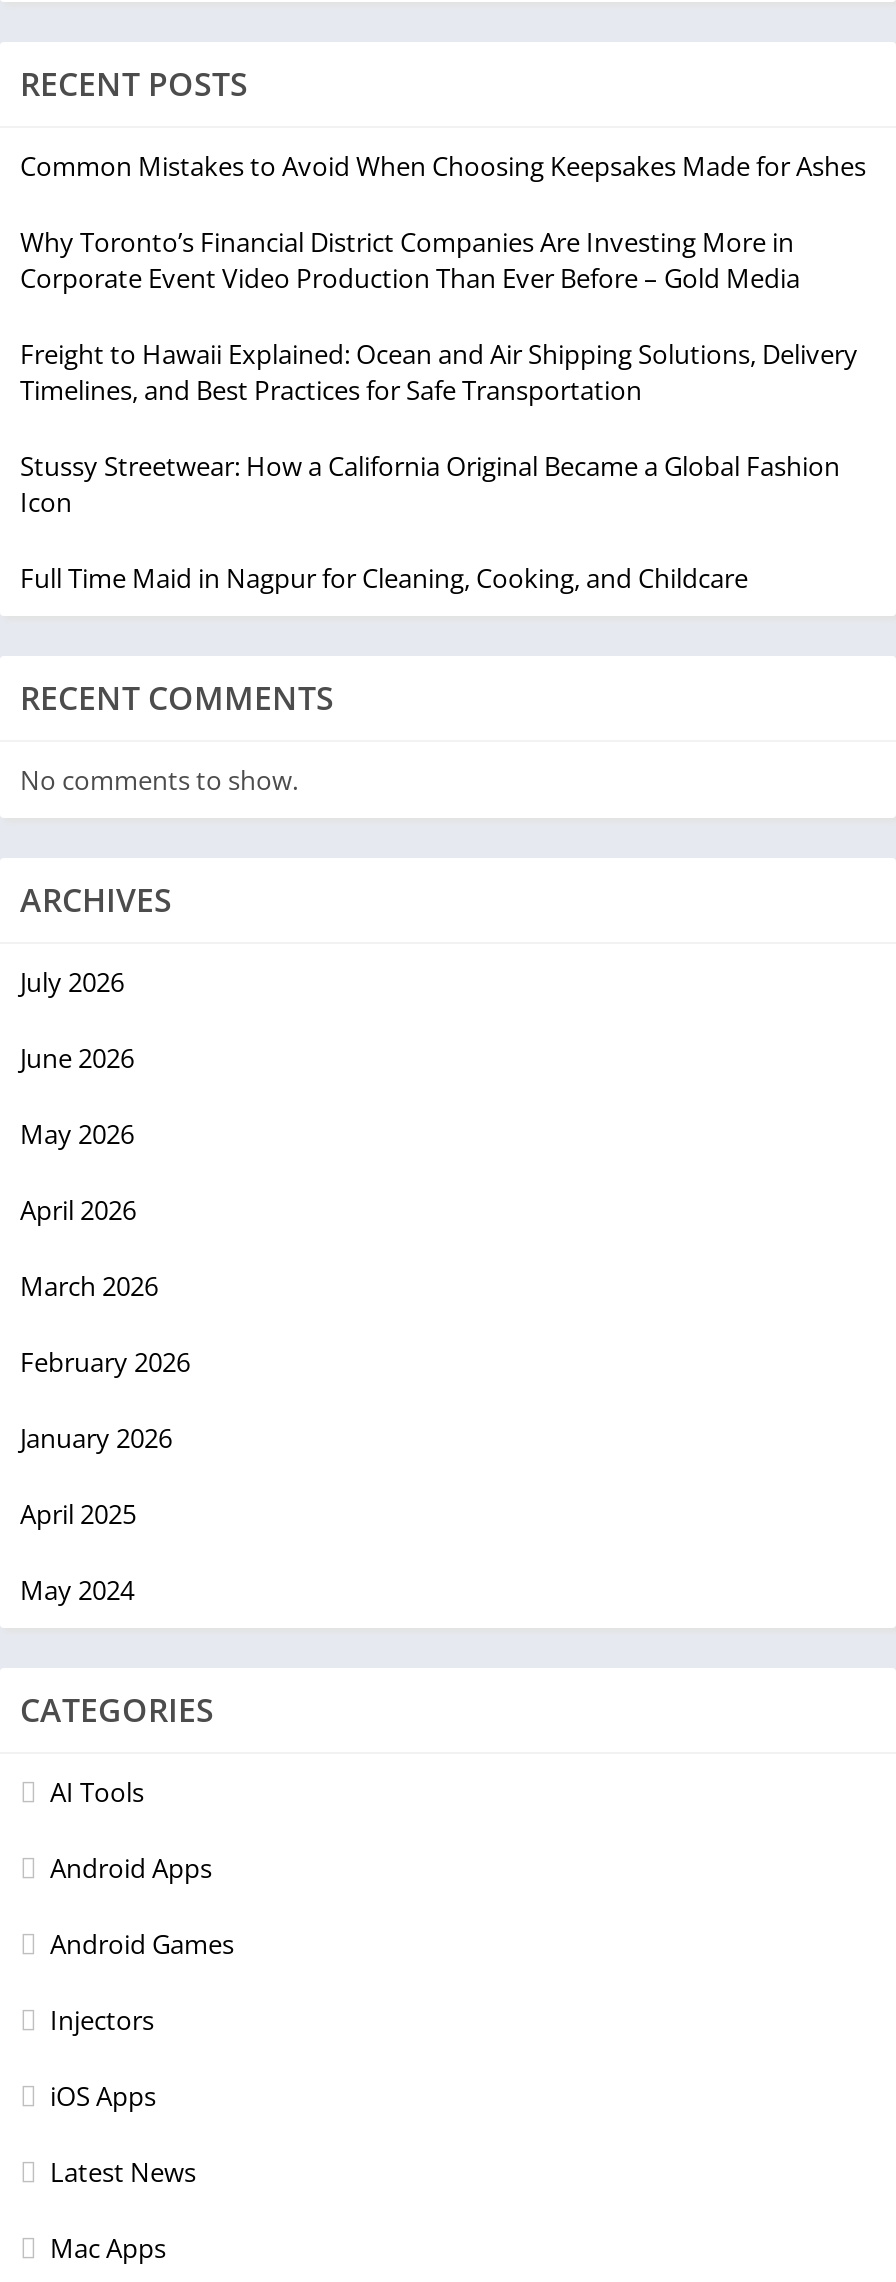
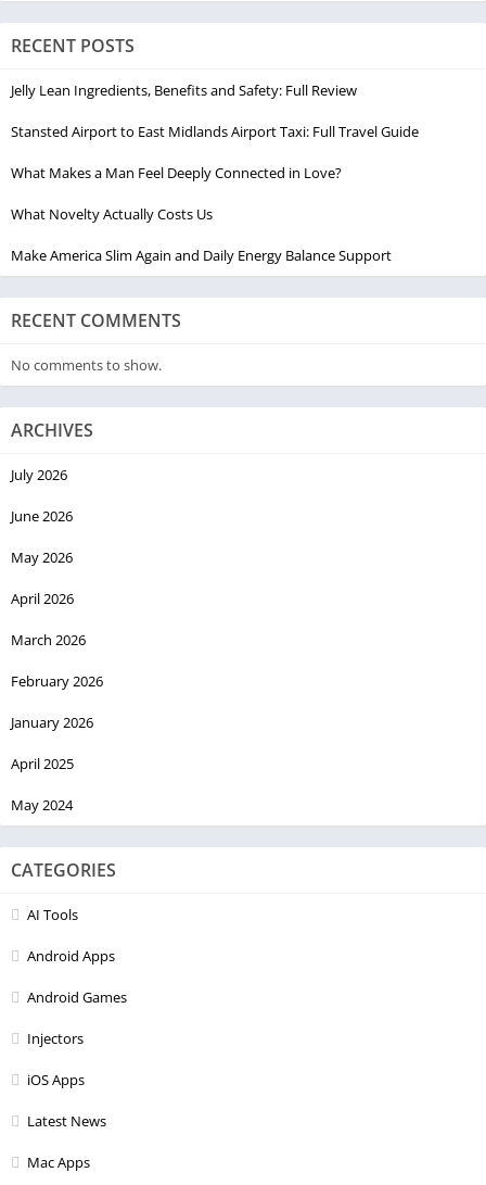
[20,148,866,184] Common Mistakes to Avoid When Choosing Keepsakes Made for Ashes -> [11,80,357,100] Jelly Lean Ingredients, Benefits and Safety: Full Review
[20,224,800,296] Why Toronto’s Financial District Companies Are Investing More in | Corporate Event Video Production Than Ever Before – Gold Media -> [11,122,419,141] Stansted Airport to East Midlands Airport Taxi: Full Travel Guide
[20,336,858,408] Freight to Hawaii Explained: Ocean and Air Shipping Solutions, Delivery | Timelines, and Best Practices for Safe Transportation -> [11,163,342,182] What Makes a Man Feel Deeply Connected in Love?
[20,448,840,520] Stussy Streetwear: How a California Original Became a Global Fashion | Icon -> [11,204,213,224] What Novelty Actually Costs Us
[20,560,748,596] Full Time Maid in Nagpur for Cleaning, Cooking, and Childcare -> [11,245,392,265] Make America Slim Again and Daily Energy Balance Support

